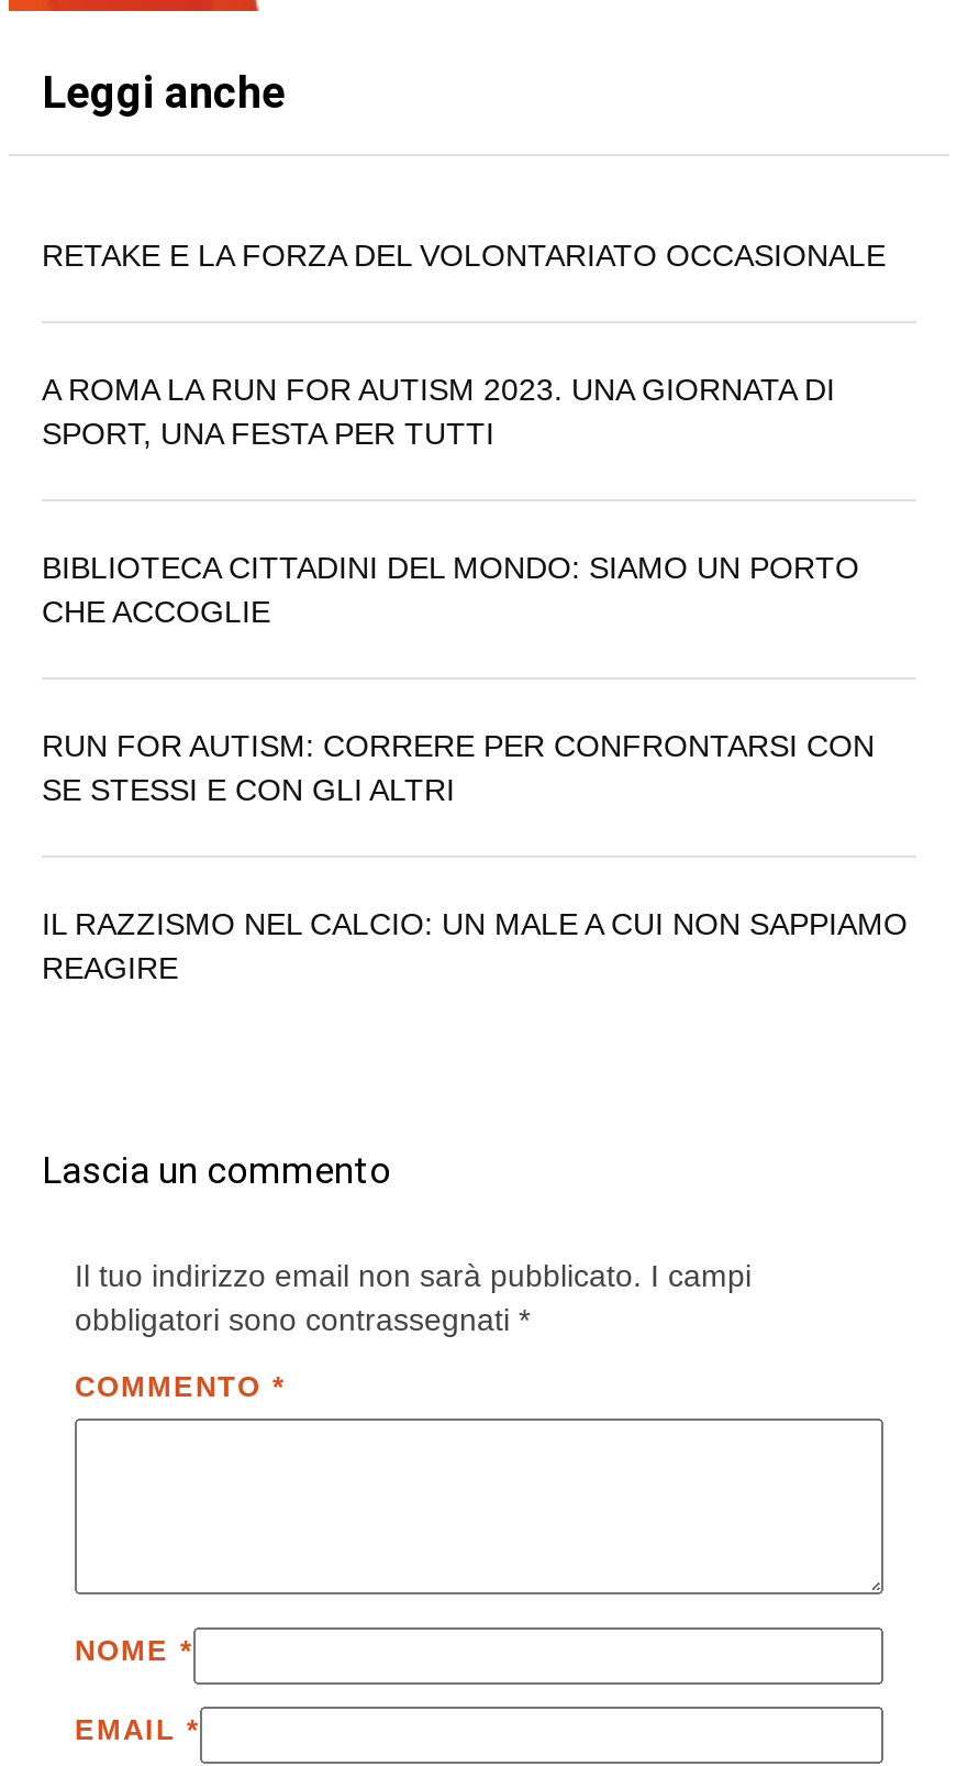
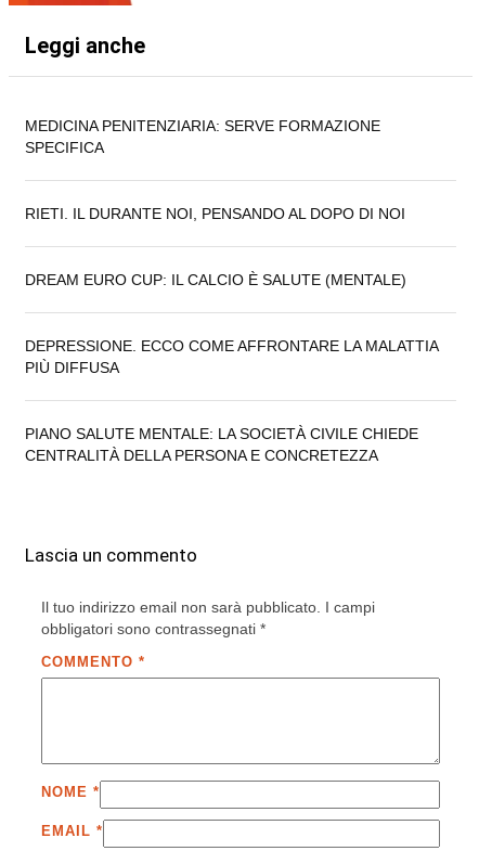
[42,238,886,274] RETAKE E LA FORZA DEL VOLONTARIATO OCCASIONALE -> [25,118,380,157] MEDICINA PENITENZIARIA: SERVE FORMAZIONE | SPECIFICA
[42,373,835,452] A ROMA LA RUN FOR AUTISM 2023. UNA GIORNATA DI | SPORT, UNA FESTA PER TUTTI -> [25,205,405,223] RIETI. IL DURANTE NOI, PENSANDO AL DOPO DI NOI
[42,551,859,630] BIBLIOTECA CITTADINI DEL MONDO: SIAMO UN PORTO | CHE ACCOGLIE -> [25,271,406,289] DREAM EURO CUP: IL CALCIO È SALUTE (MENTALE)
[42,729,875,808] RUN FOR AUTISM: CORRERE PER CONFRONTARSI CON | SE STESSI E CON GLI ALTRI -> [25,338,438,377] DEPRESSIONE. ECCO COME AFFRONTARE LA MALATTIA | PIÙ DIFFUSA
[42,907,908,986] IL RAZZISMO NEL CALCIO: UN MALE A CUI NON SAPPIAMO | REAGIRE -> [25,425,418,464] PIANO SALUTE MENTALE: LA SOCIETÀ CIVILE CHIEDE | CENTRALITÀ DELLA PERSONA E CONCRETEZZA

